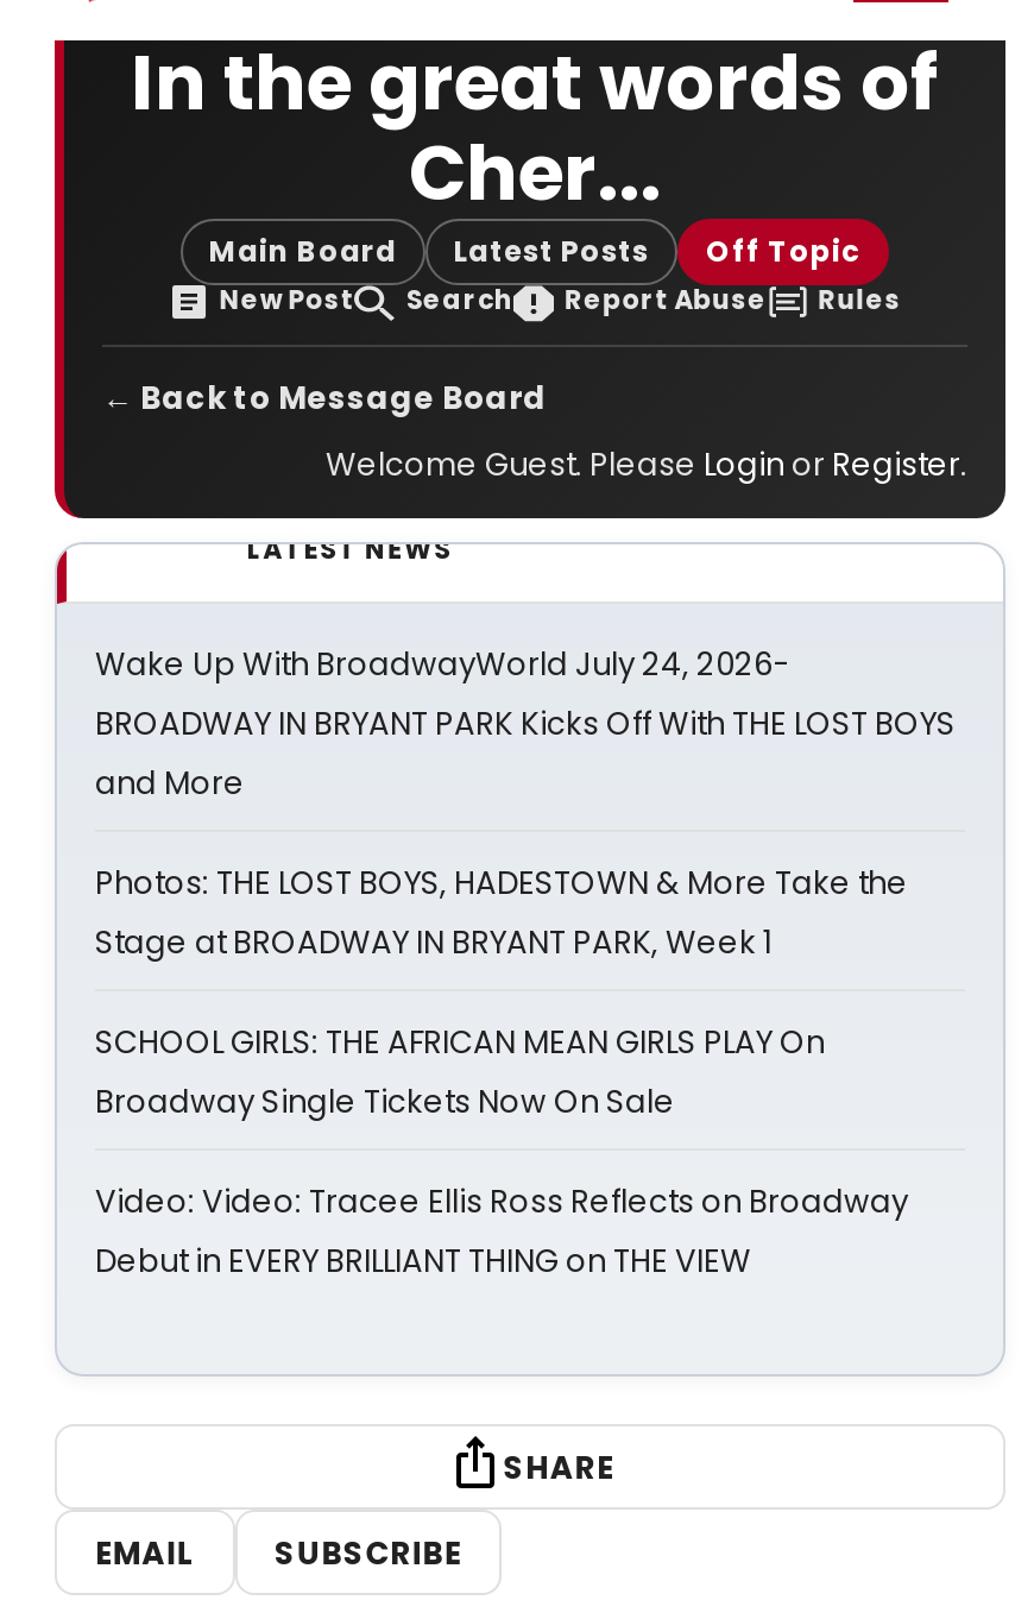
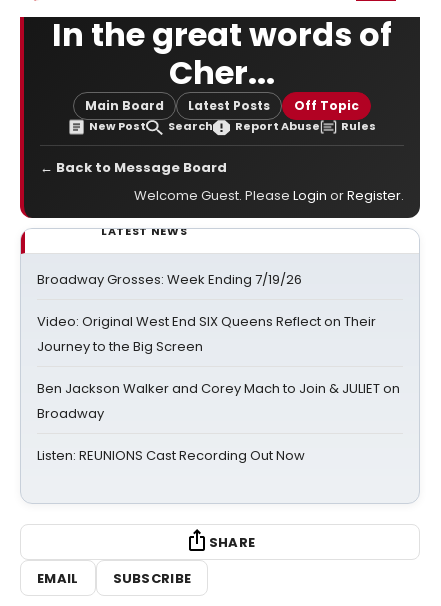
[95,642,956,806] Wake Up With BroadwayWorld July 24, 2026- | BROADWAY IN BRYANT PARK Kicks Off With THE LOST BOYS | and More -> [37,270,302,289] Broadway Grosses: Week Ending 7/19/26
[95,861,908,965] Photos: THE LOST BOYS, HADESTOWN & More Take the | Stage at BROADWAY IN BRYANT PARK, Week 1 -> [37,312,376,356] Video: Original West End SIX Queens Reflect on Their | Journey to the Big Screen
[95,1020,825,1125] SCHOOL GIRLS: THE AFRICAN MEAN GIRLS PLAY On | Broadway Single Tickets Now On Sale -> [37,379,400,423] Ben Jackson Walker and Corey Mach to Join & JULIET on | Broadway
[95,1179,908,1284] Video: Video: Tracee Ellis Ross Reflects on Broadway | Debut in EVERY BRILLIANT THING on THE VIEW -> [37,446,305,465] Listen: REUNIONS Cast Recording Out Now

